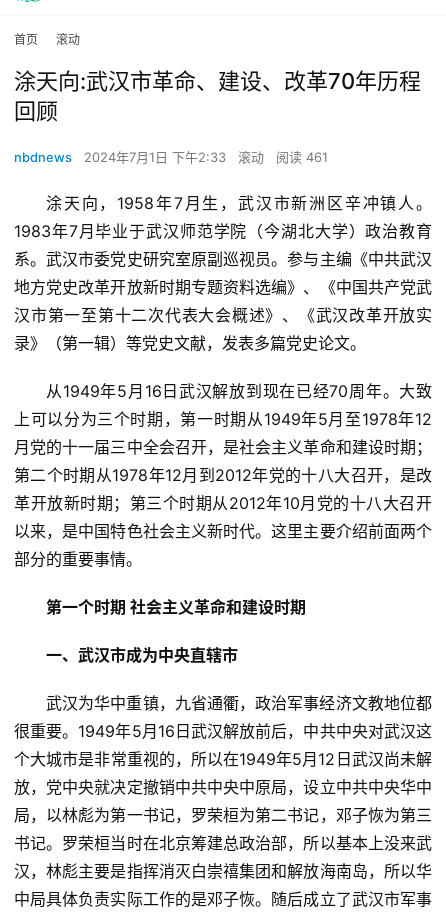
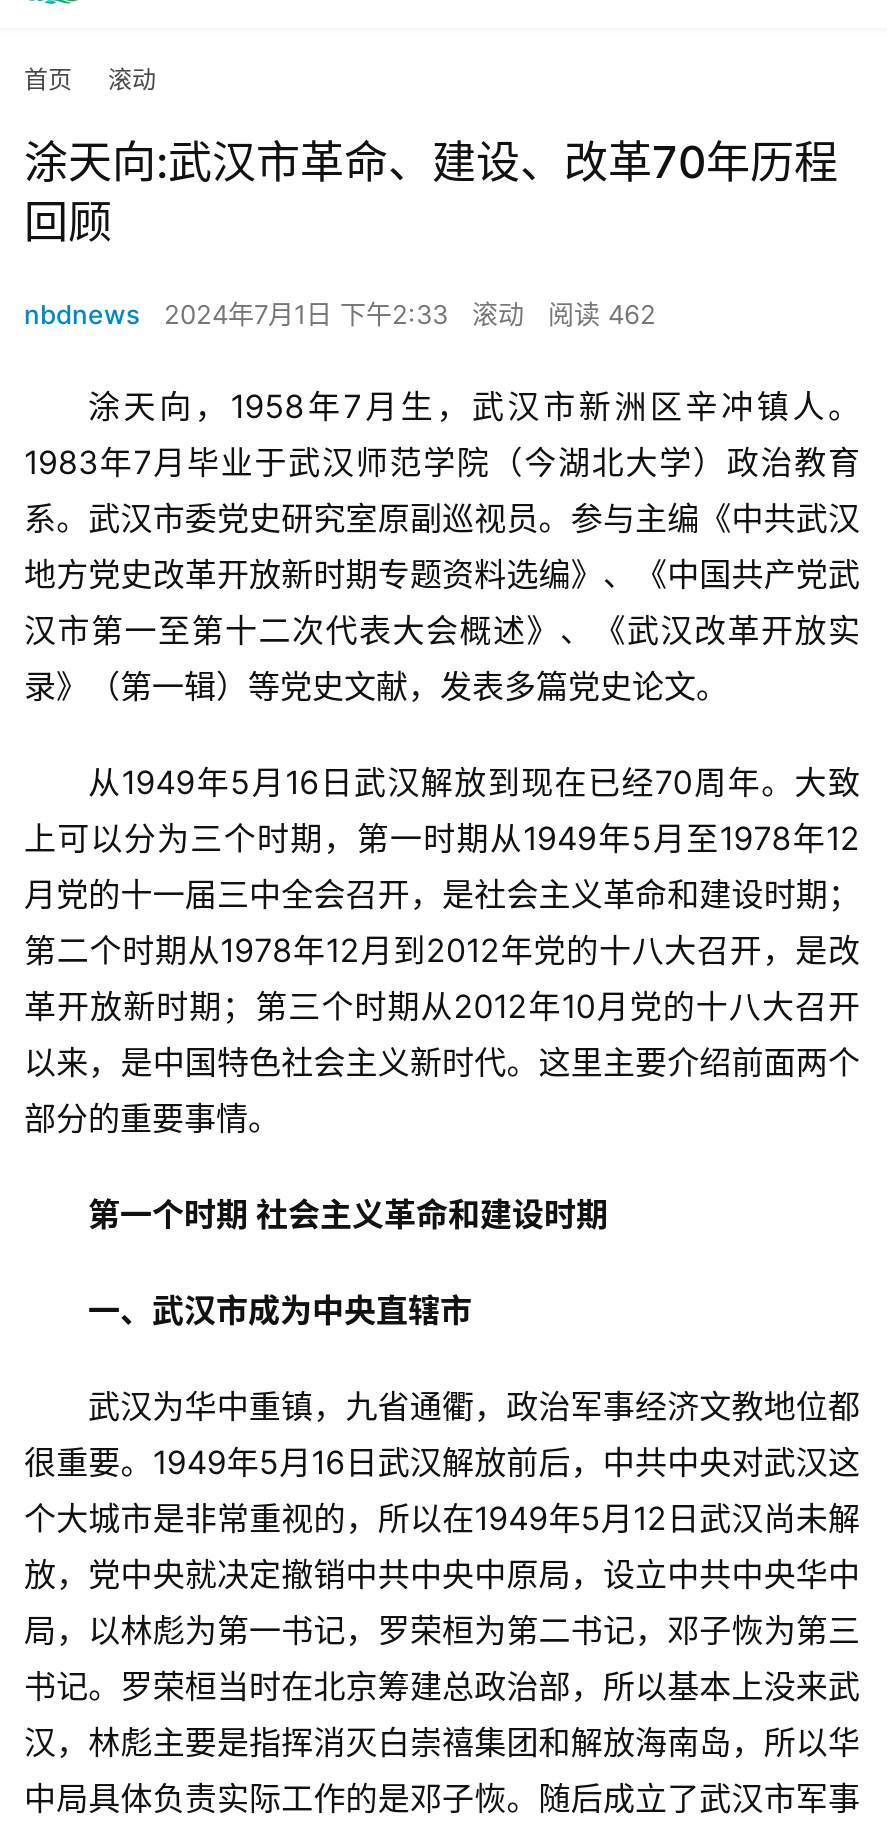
[14,149,328,165] nbdnews 2024年7月1日 下午2:33 滚动 阅读 461 -> [24,298,656,330] nbdnews 2024年7月1日 下午2:33 滚动 阅读 462

